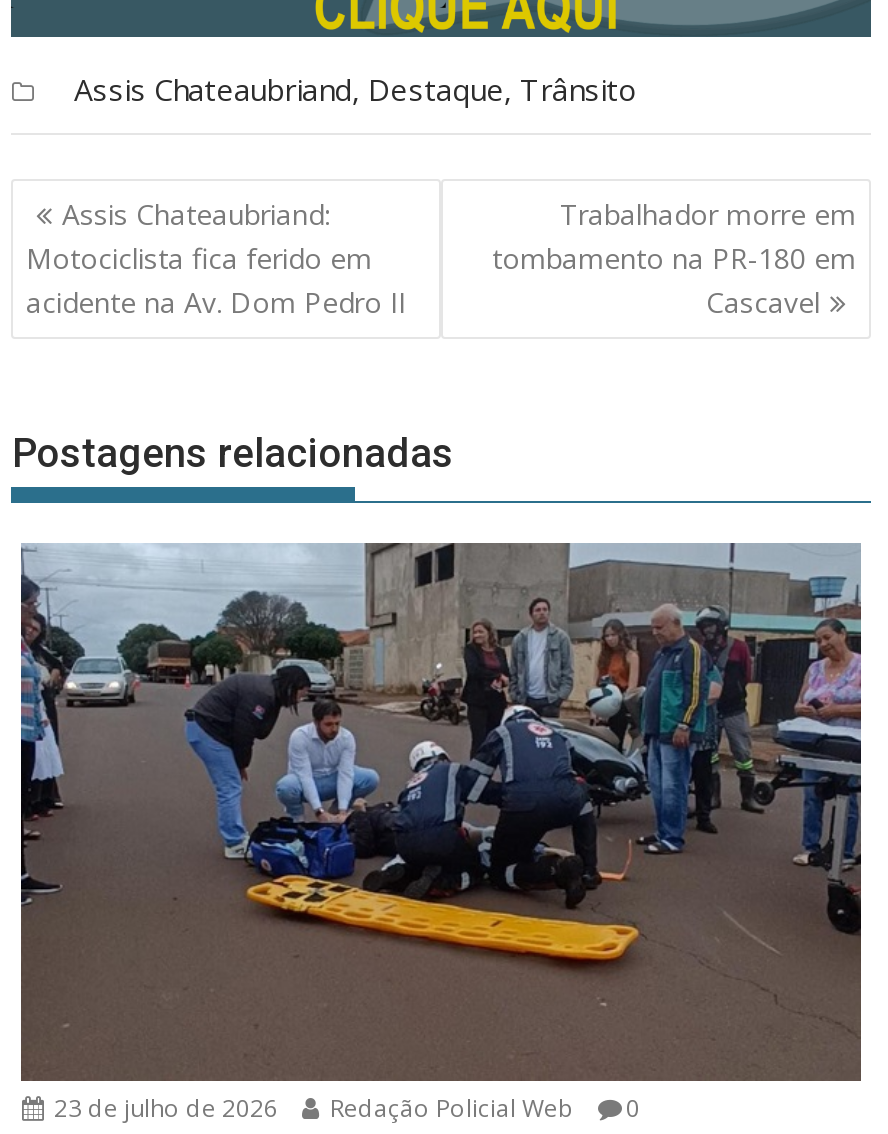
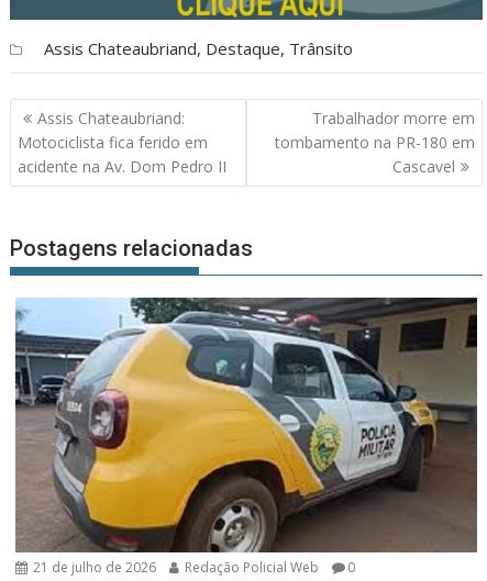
[19,542,861,1125] [image] | 23 de julho de 2026 Redação Policial Web 0 -> [14,297,477,576] [image] | 21 de julho de 2026 Redação Policial Web 0

